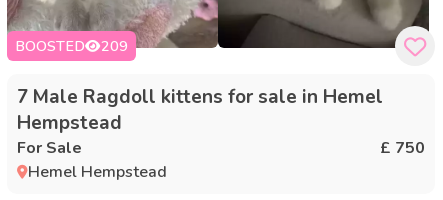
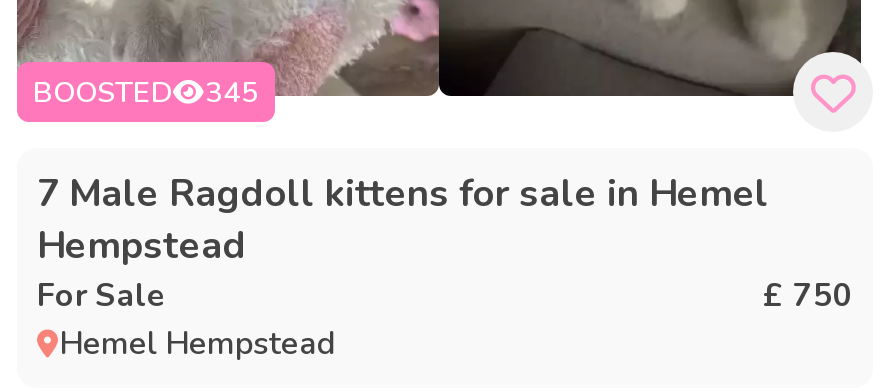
[15,35,128,55] BOOSTED 209 -> [33,71,259,111] BOOSTED 345

